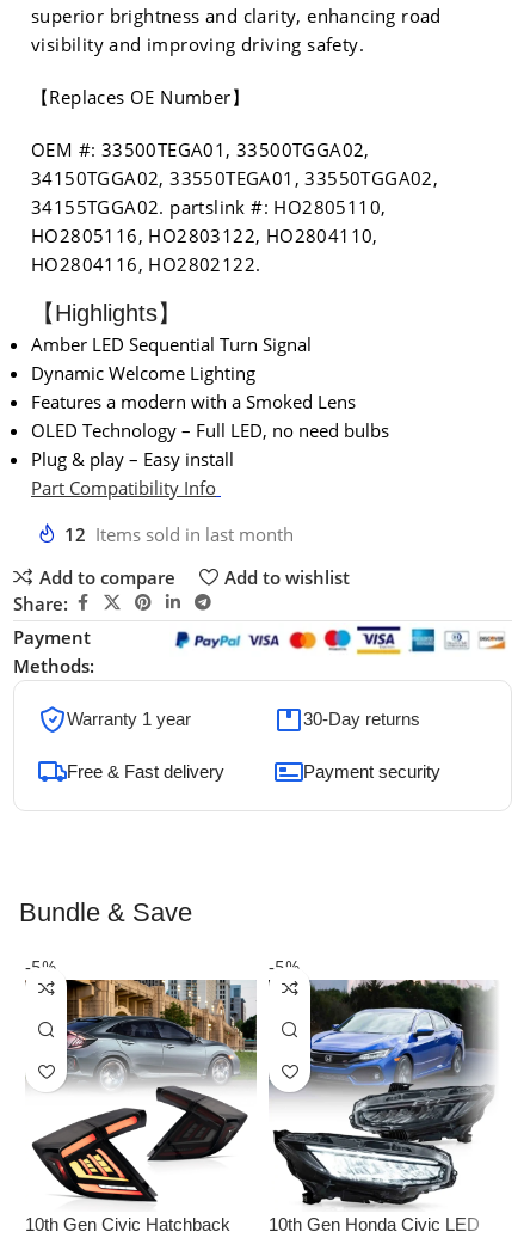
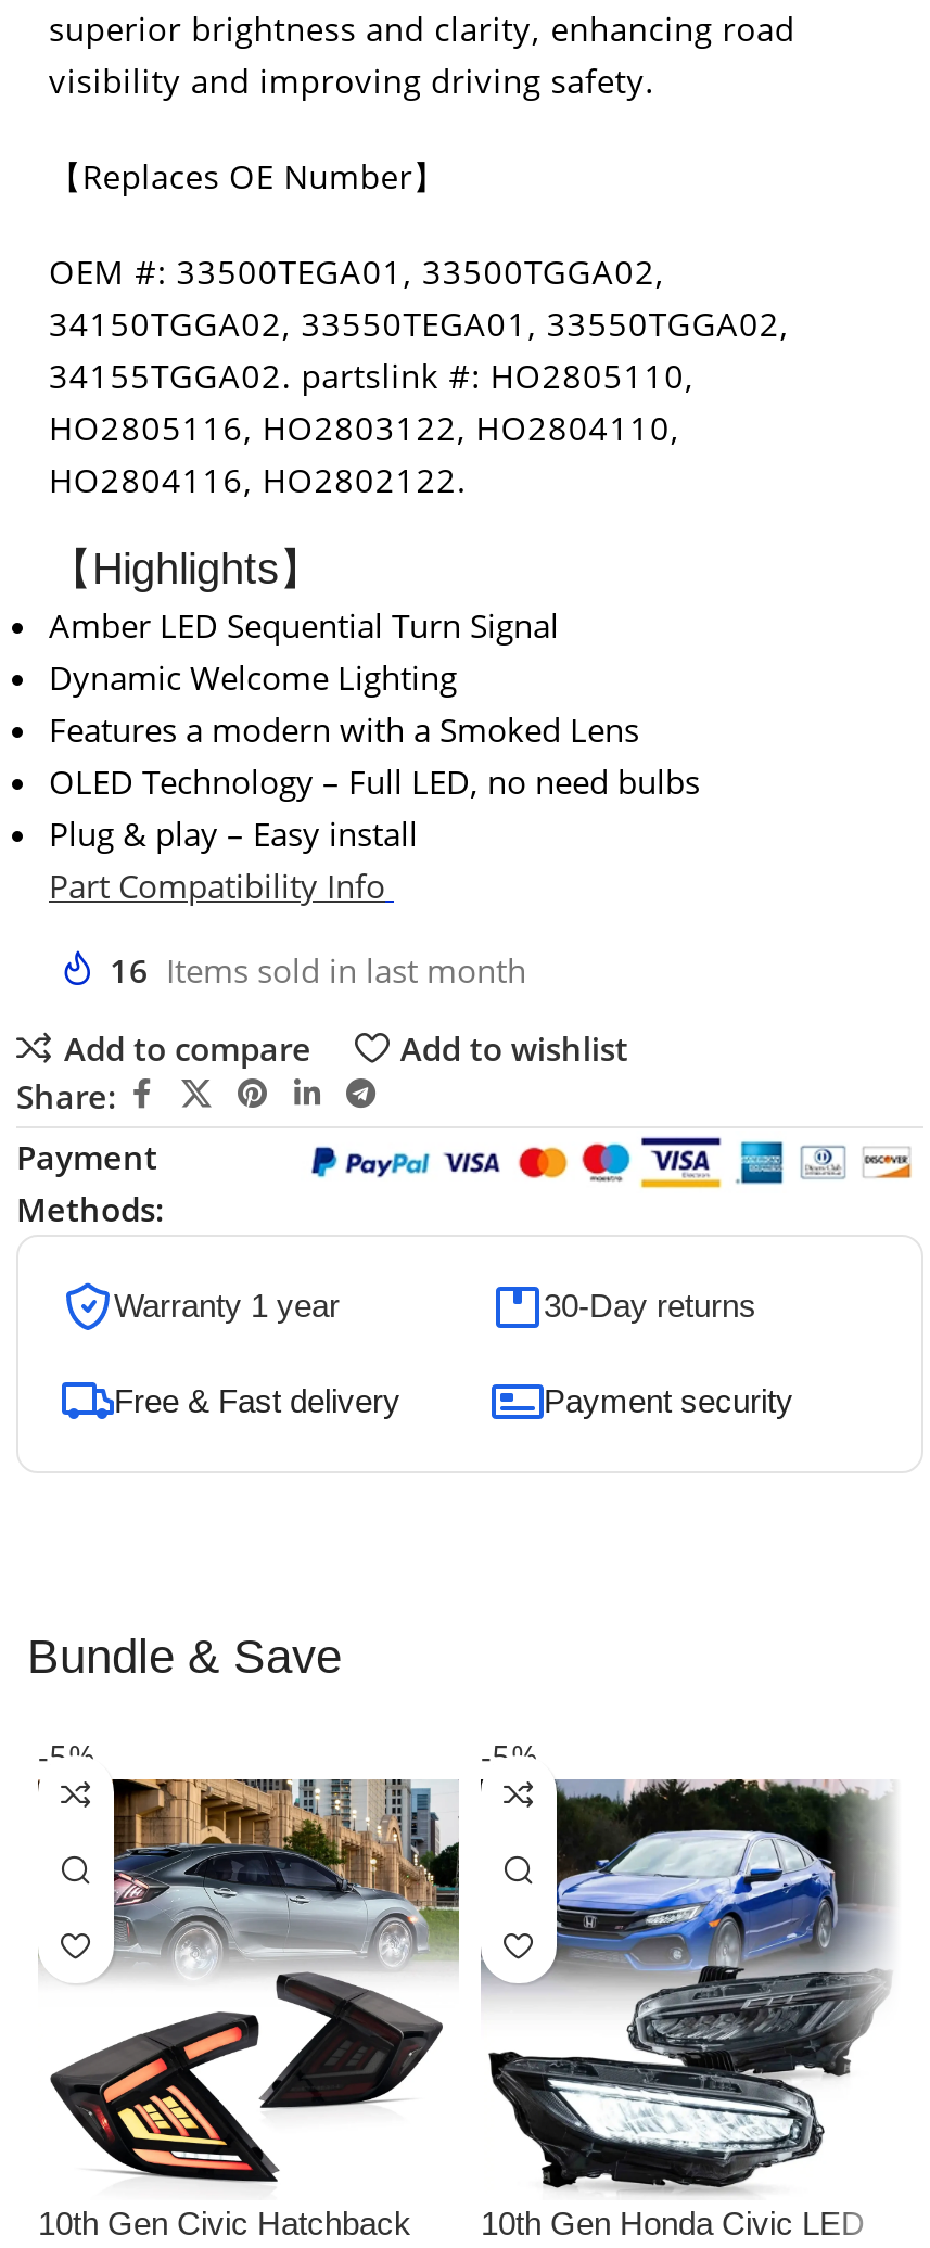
[64,523,294,546] 12 Items sold in last month -> [110,949,526,992] 16 Items sold in last month

